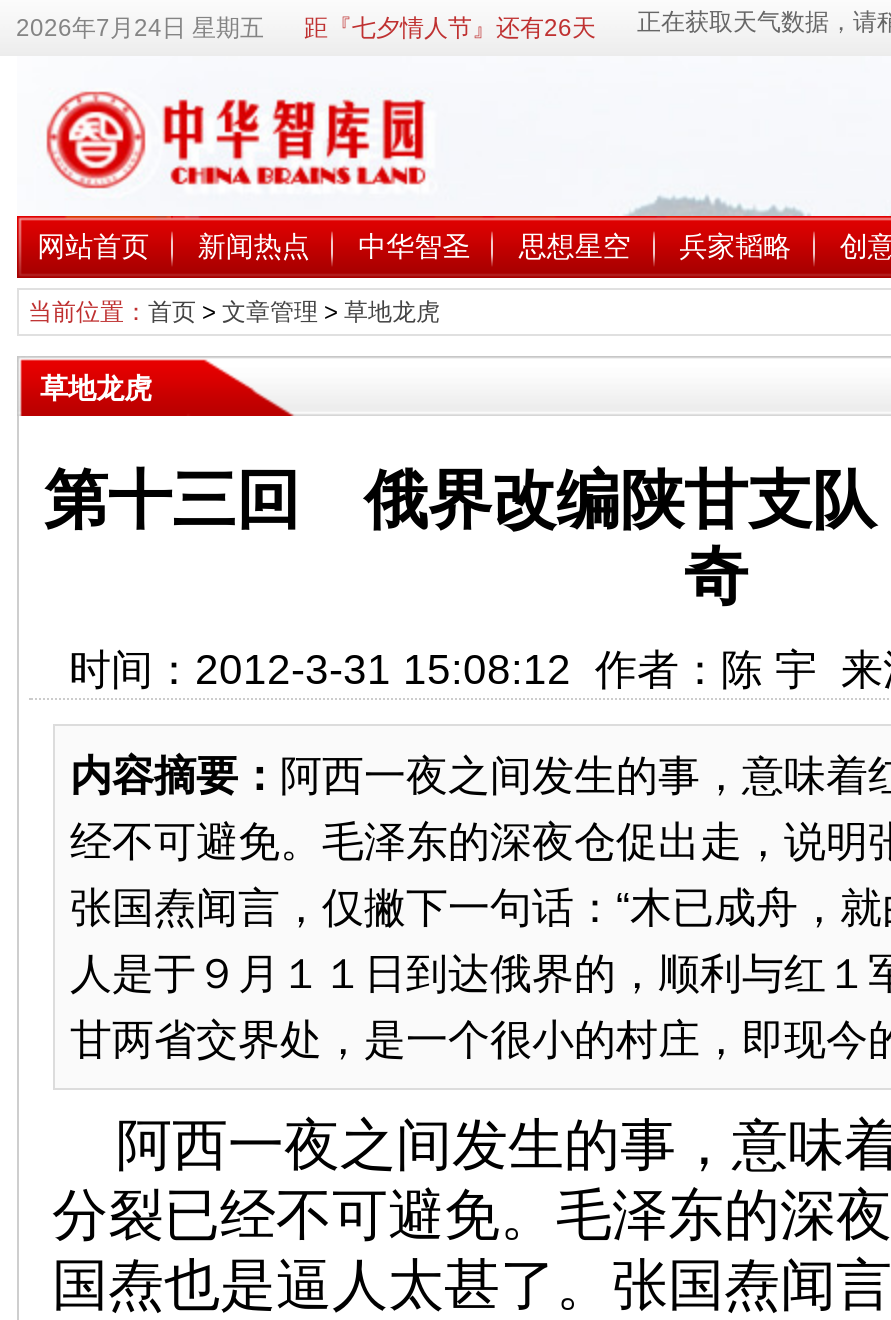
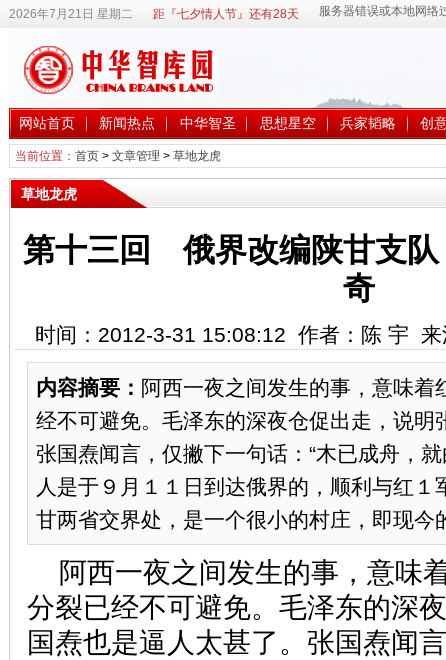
[16,14,264,42] 2026年7月24日 星期五 -> [8,7,132,21] 2026年7月21日 星期二
[304,14,596,42] 距『七夕情人节』还有26天 -> [152,7,298,21] 距『七夕情人节』还有28天

